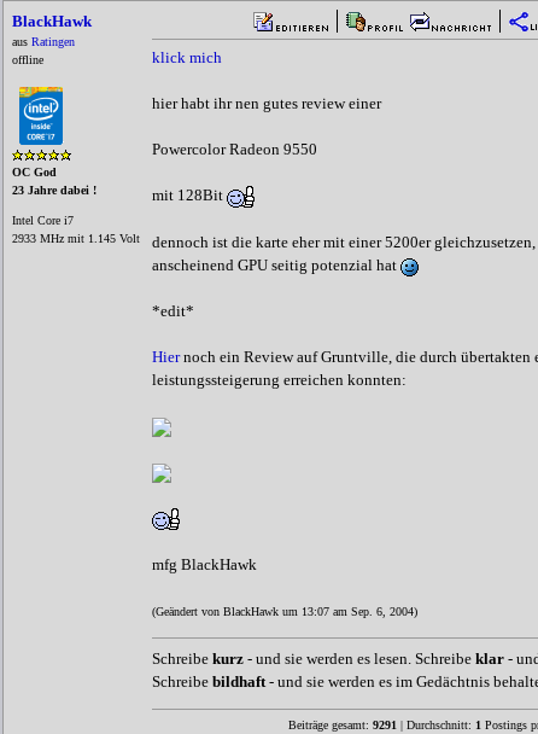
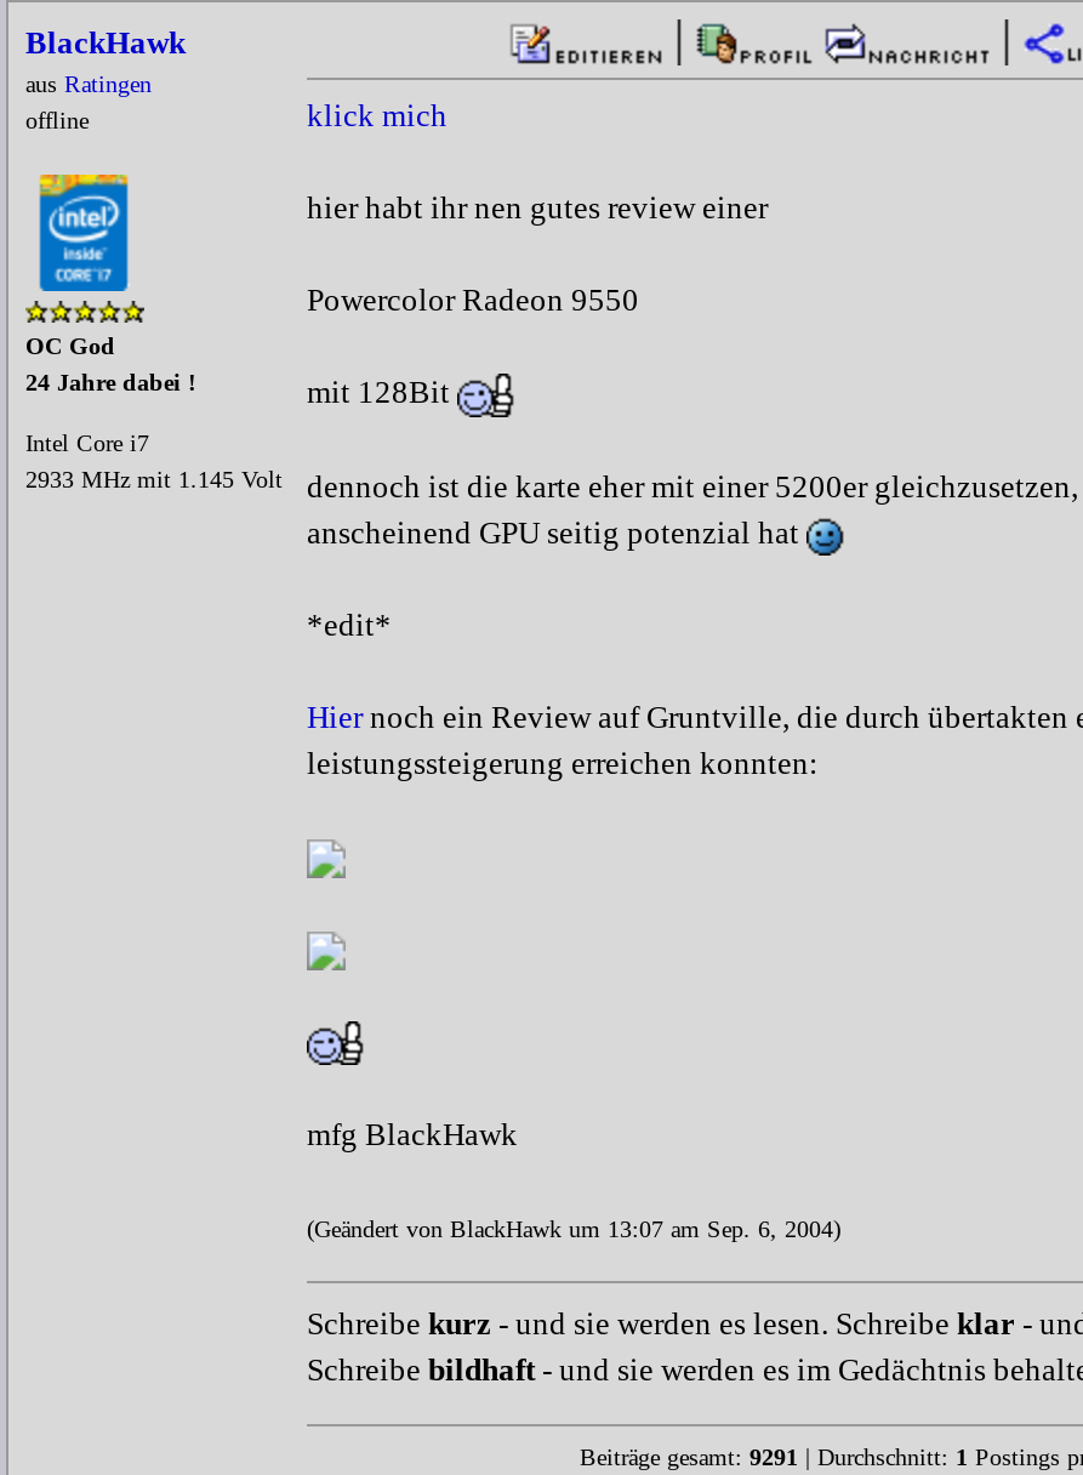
[12,183,97,197] 23 Jahre dabei ! -> [25,369,195,395] 24 Jahre dabei !

